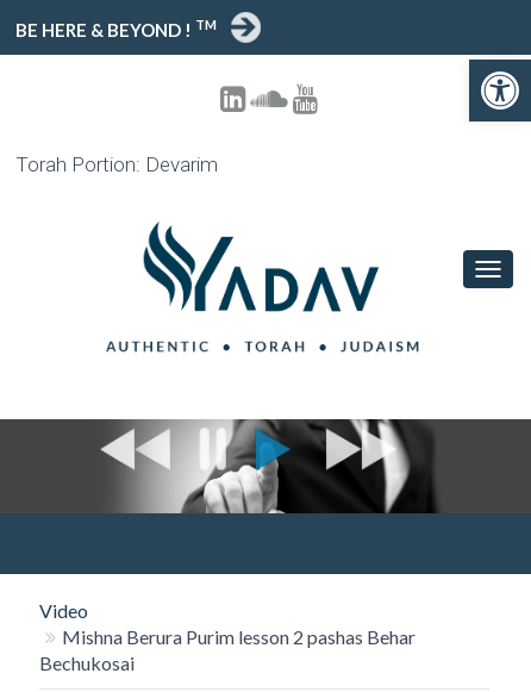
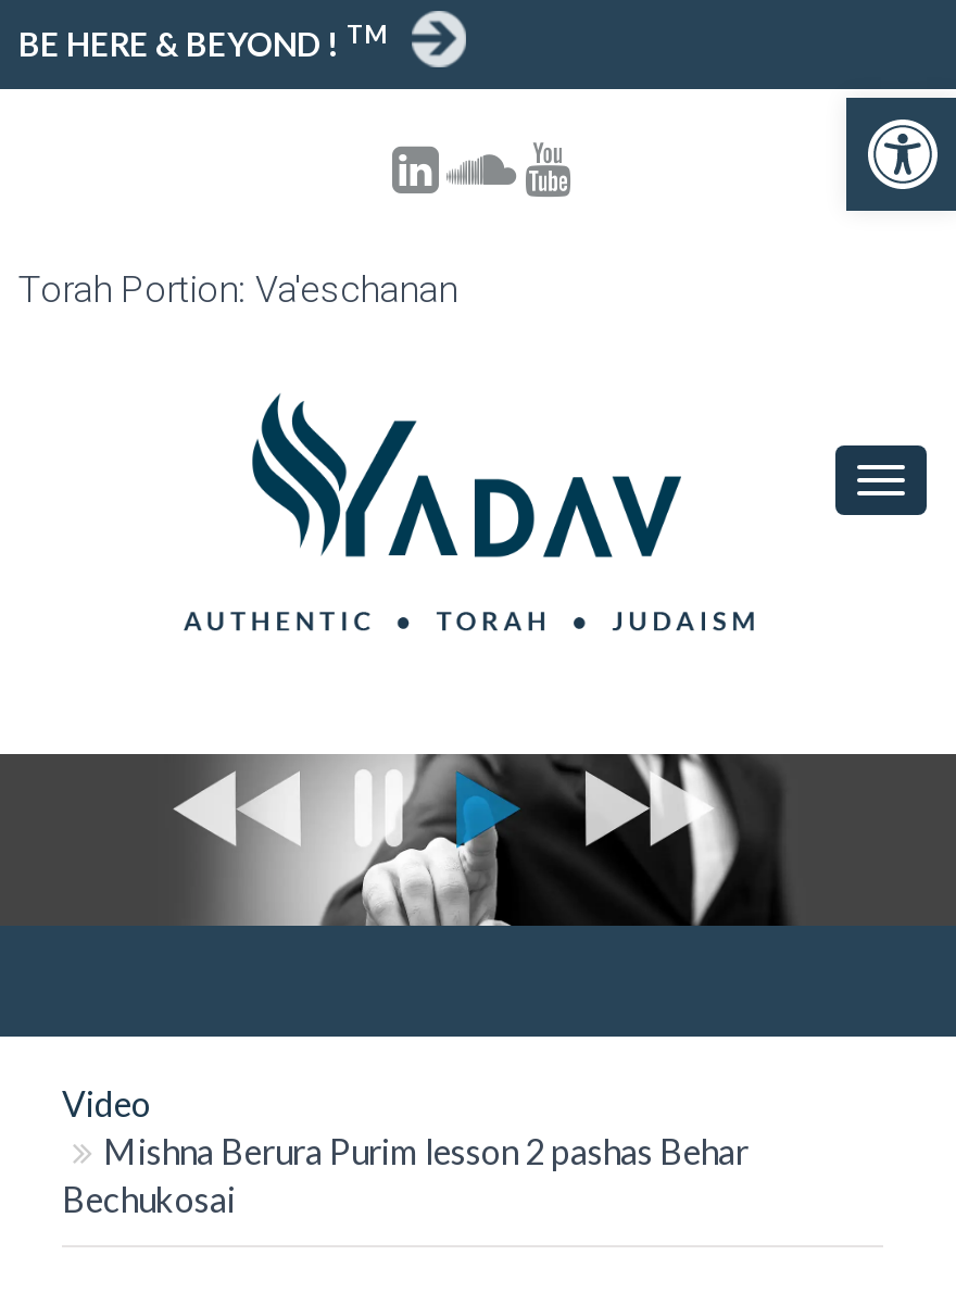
[15,152,218,176] Torah Portion: Devarim -> [18,267,457,310] Torah Portion: Va'eschanan

